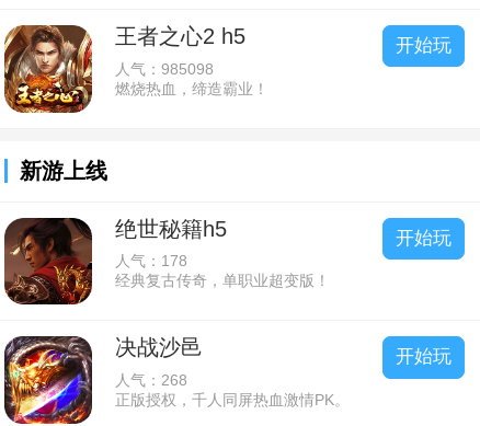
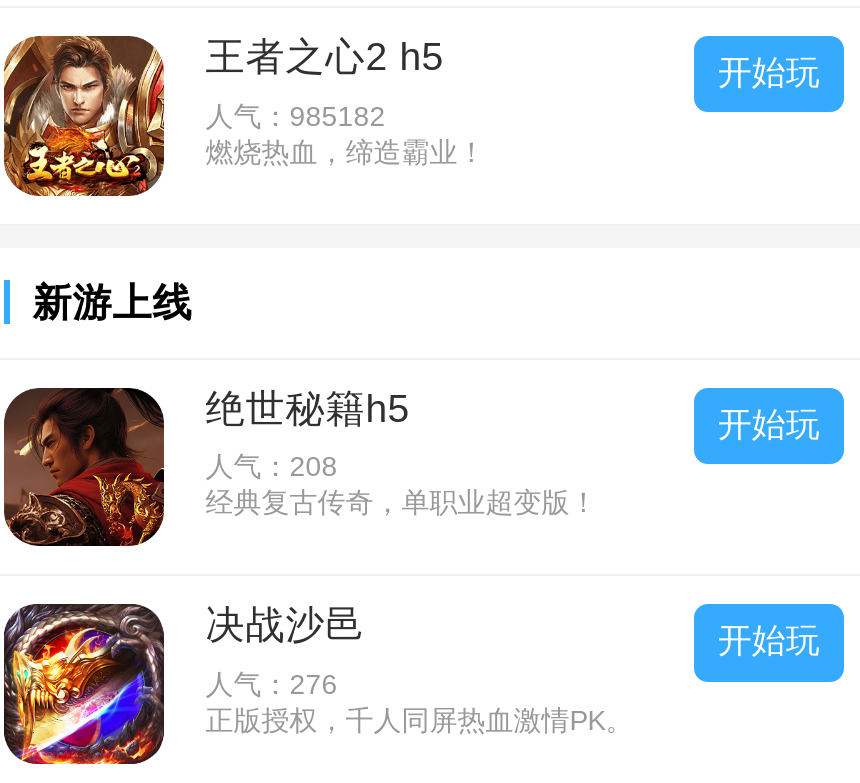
[115,60,213,77] 人气：985098 -> [206,99,386,131] 人气：985182
[115,252,187,270] 人气：178 -> [206,450,338,482] 人气：208
[115,371,187,389] 人气：268 -> [206,668,338,700] 人气：276

